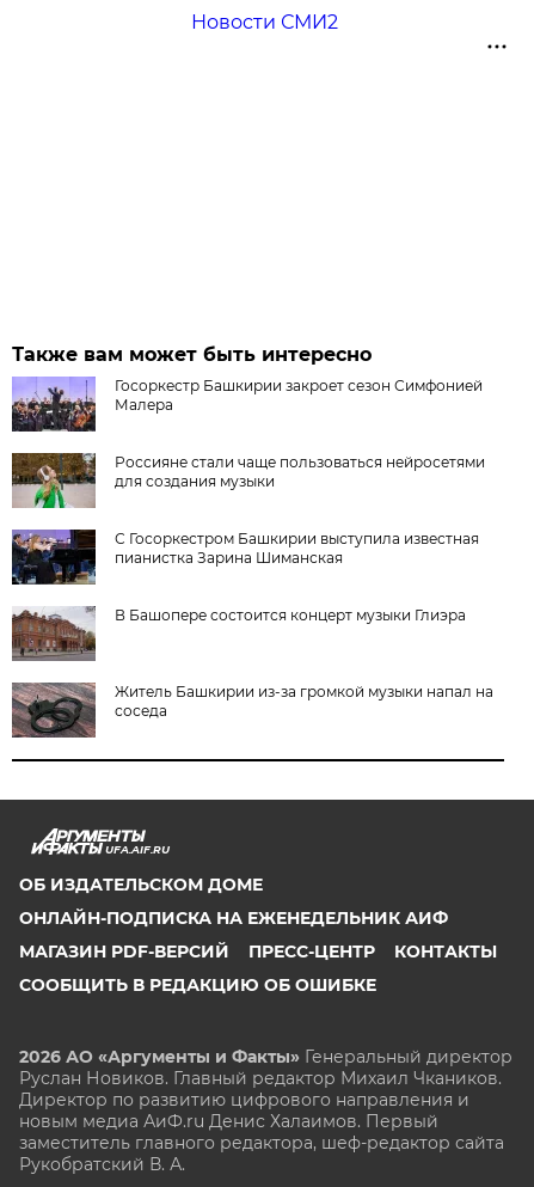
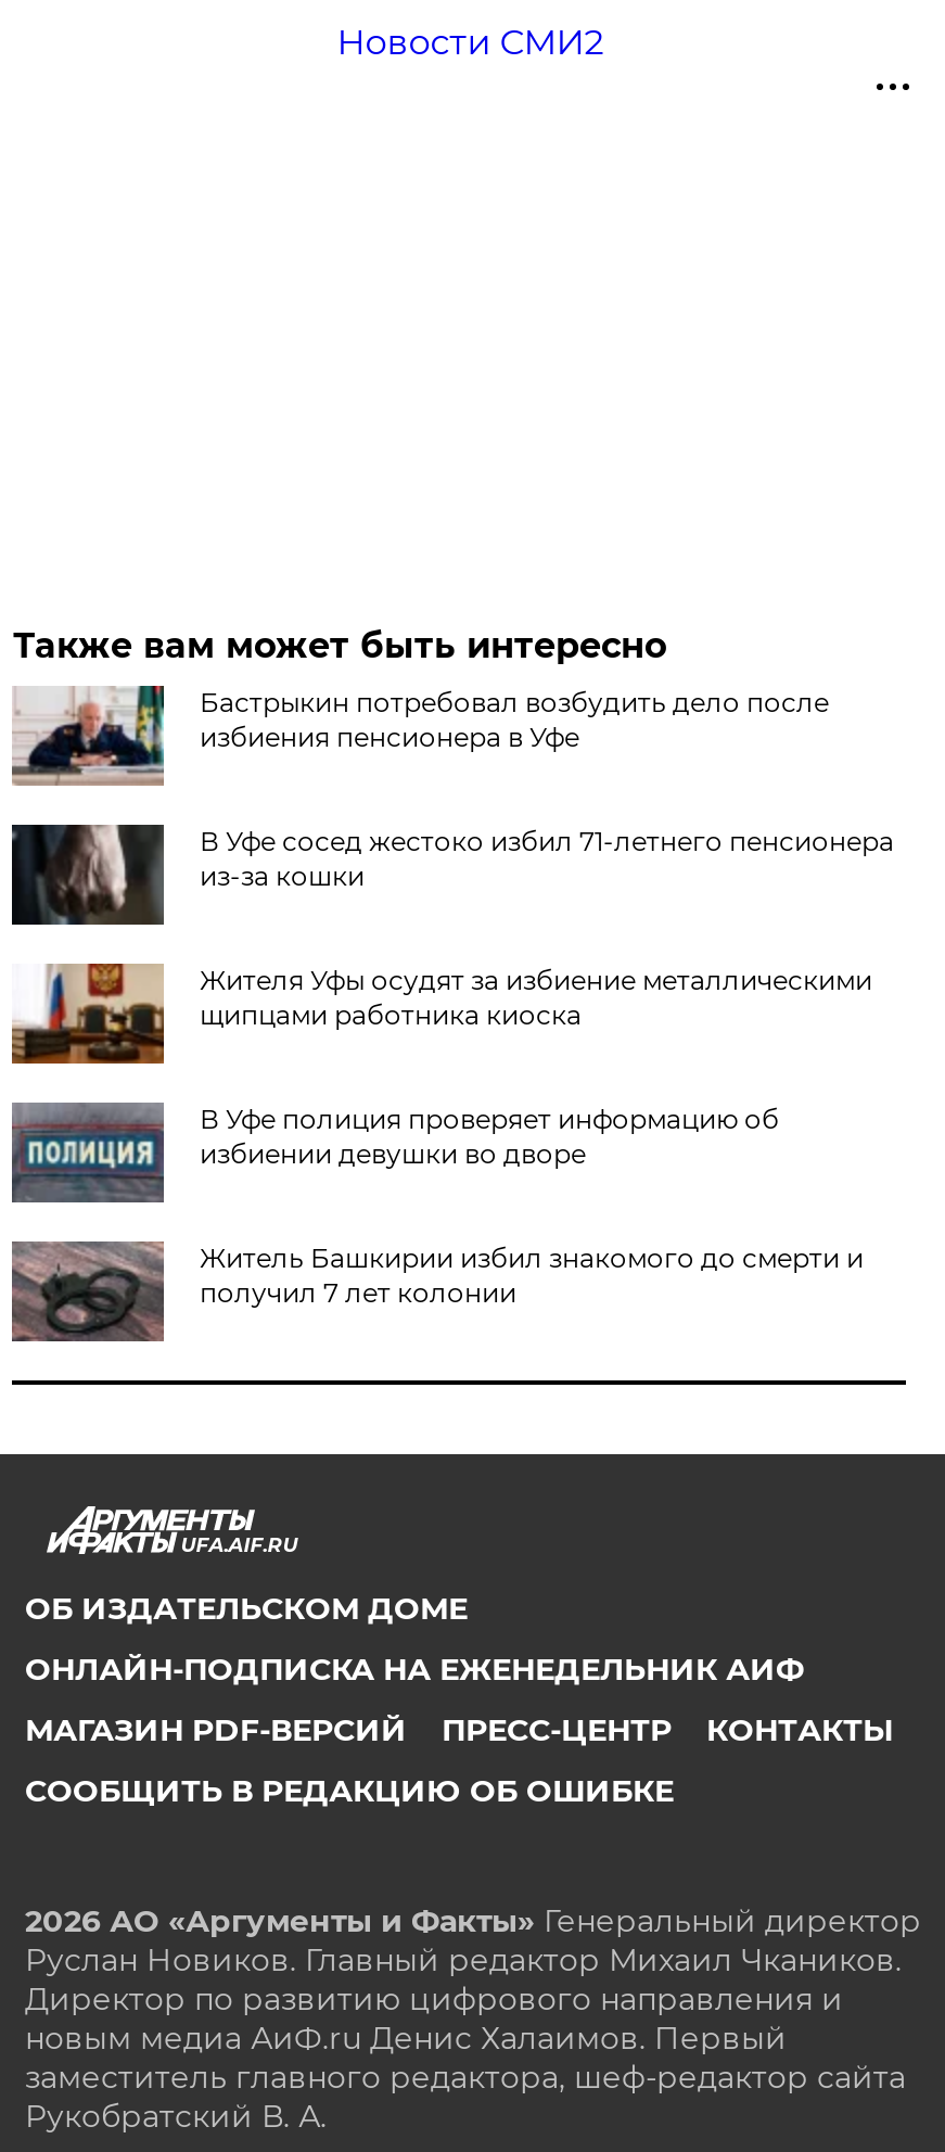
[11,376,483,433] [image] | Госоркестр Башкирии закроет сезон Симфонией | Малера -> [10,684,829,786] [image] | Бастрыкин потребовал возбудить дело после | избиения пенсионера в Уфе
[11,452,485,509] [image] | Россияне стали чаще пользоваться нейросетями | для создания музыки -> [10,825,894,927] [image] | В Уфе сосед жестоко избил 71-летнего пенсионера | из-за кошки
[11,528,480,586] [image] | С Госоркестром Башкирии выступила известная | пианистка Зарина Шиманская -> [10,962,872,1066] [image] | Жителя Уфы осудят за избиение металлическими | щипцами работника киоска
[12,606,466,661] [image] | В Башопере состоится концерт музыки Глиэра -> [12,1102,779,1200] [image] | В Уфе полиция проверяет информацию об | избиении девушки во дворе
[115,682,494,719] Житель Башкирии из-за громкой музыки напал на | соседа -> [199,1241,863,1309] Житель Башкирии избил знакомого до смерти и | получил 7 лет колонии

